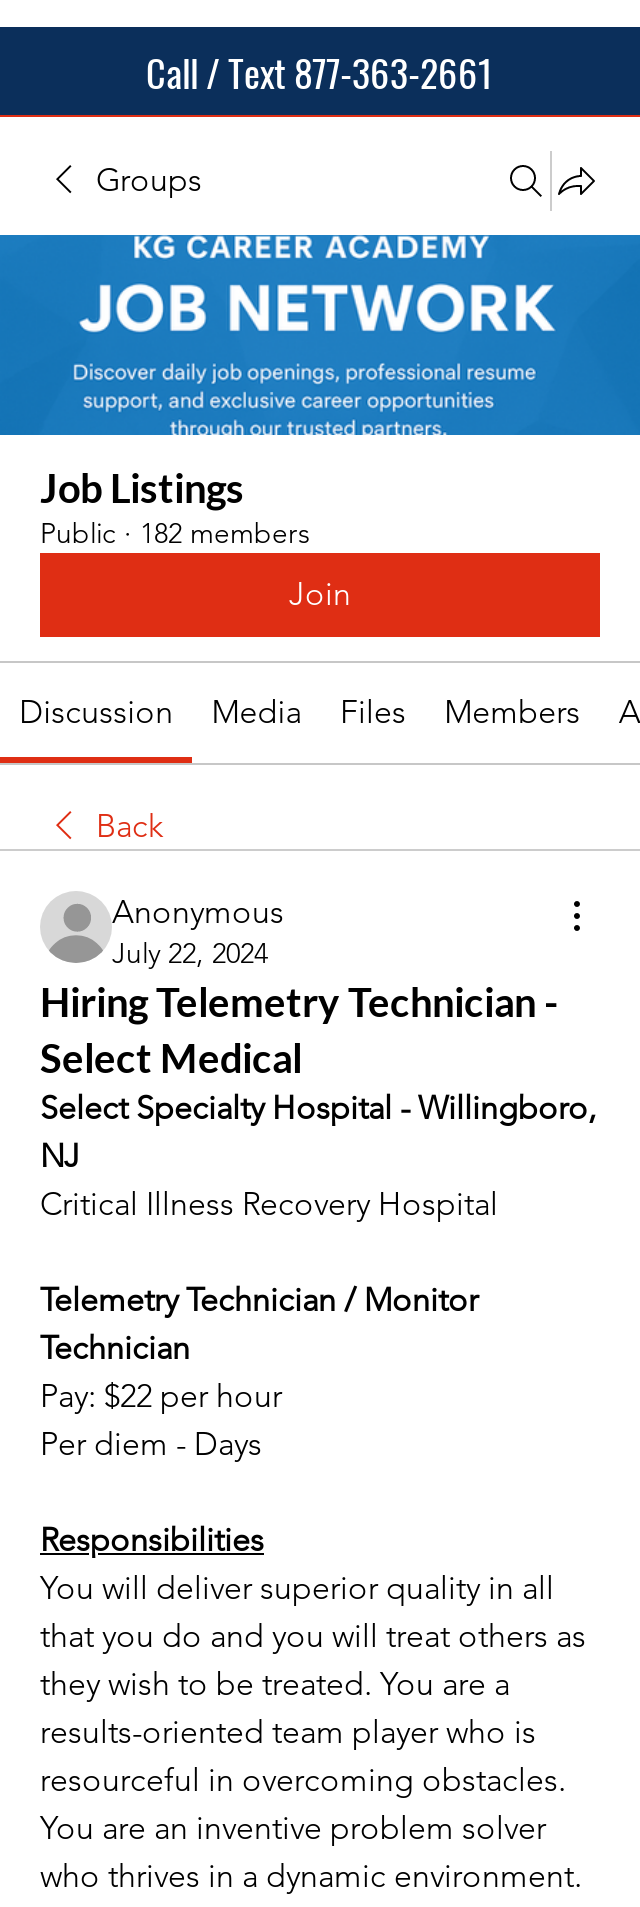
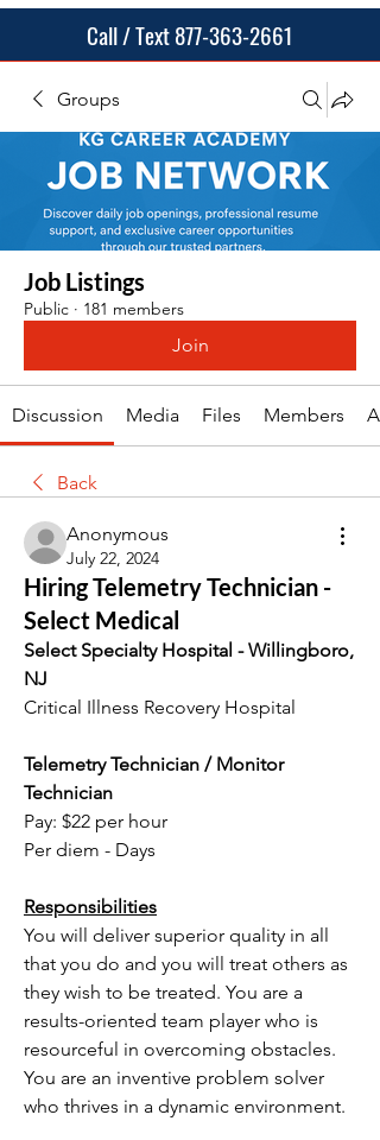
[40,515,310,551] Public · 182 members -> [24,298,184,319] Public · 181 members

